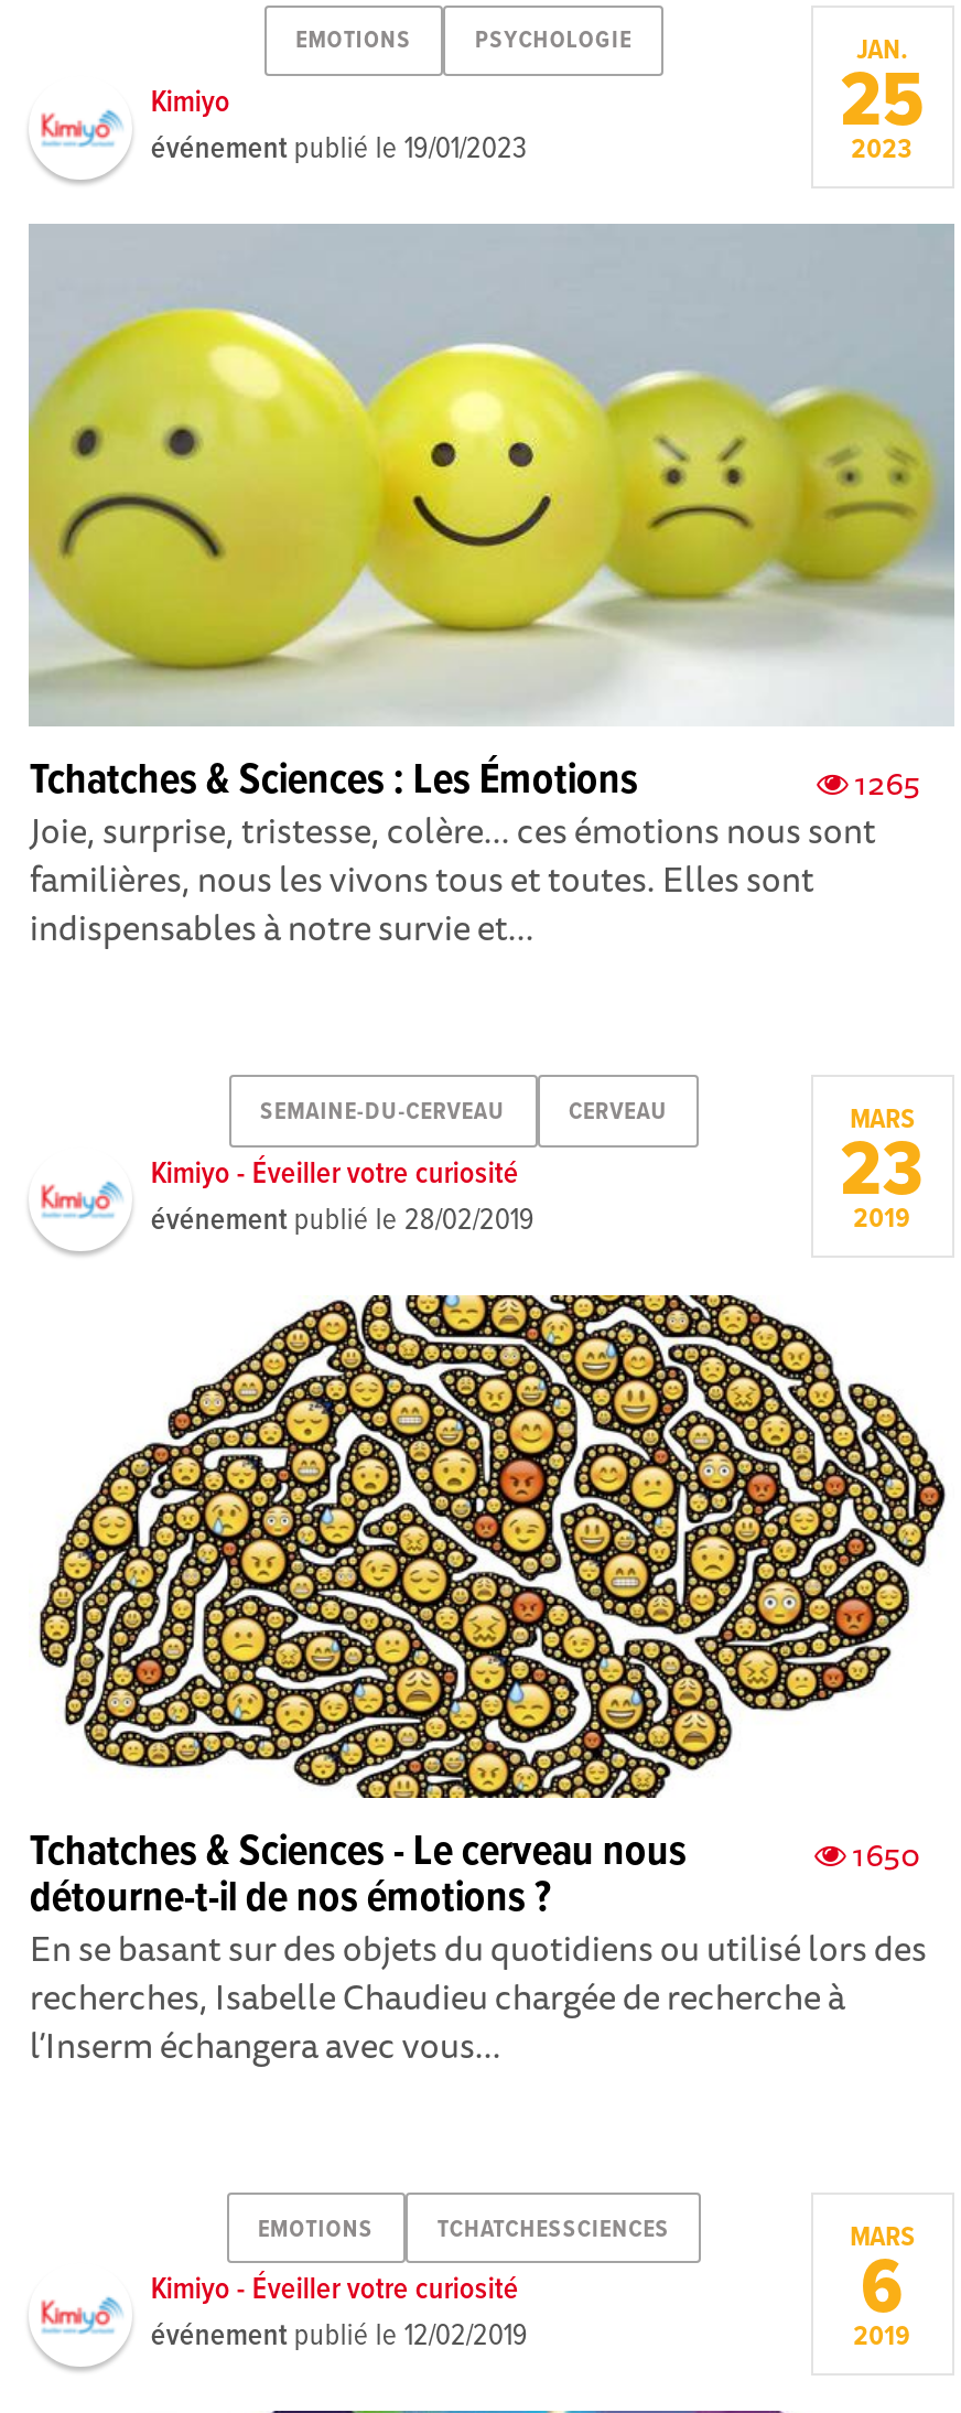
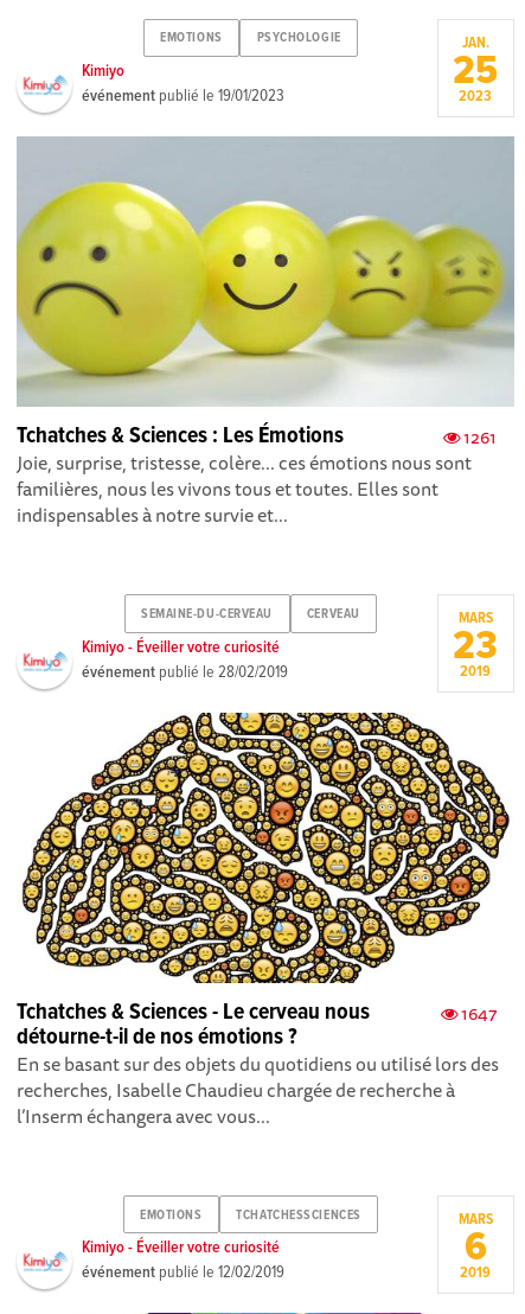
[848,758,920,809] 1265 -> [459,424,496,451] 1261
[846,1829,920,1880] 1650 -> [457,1000,496,1027] 1647

